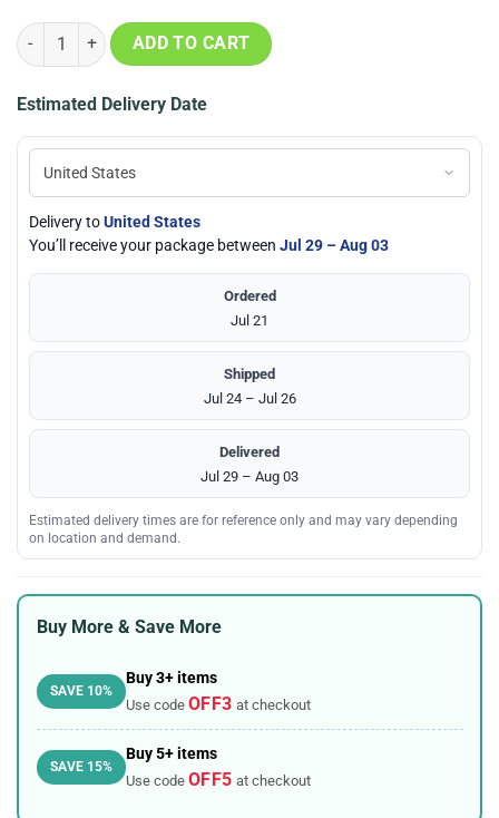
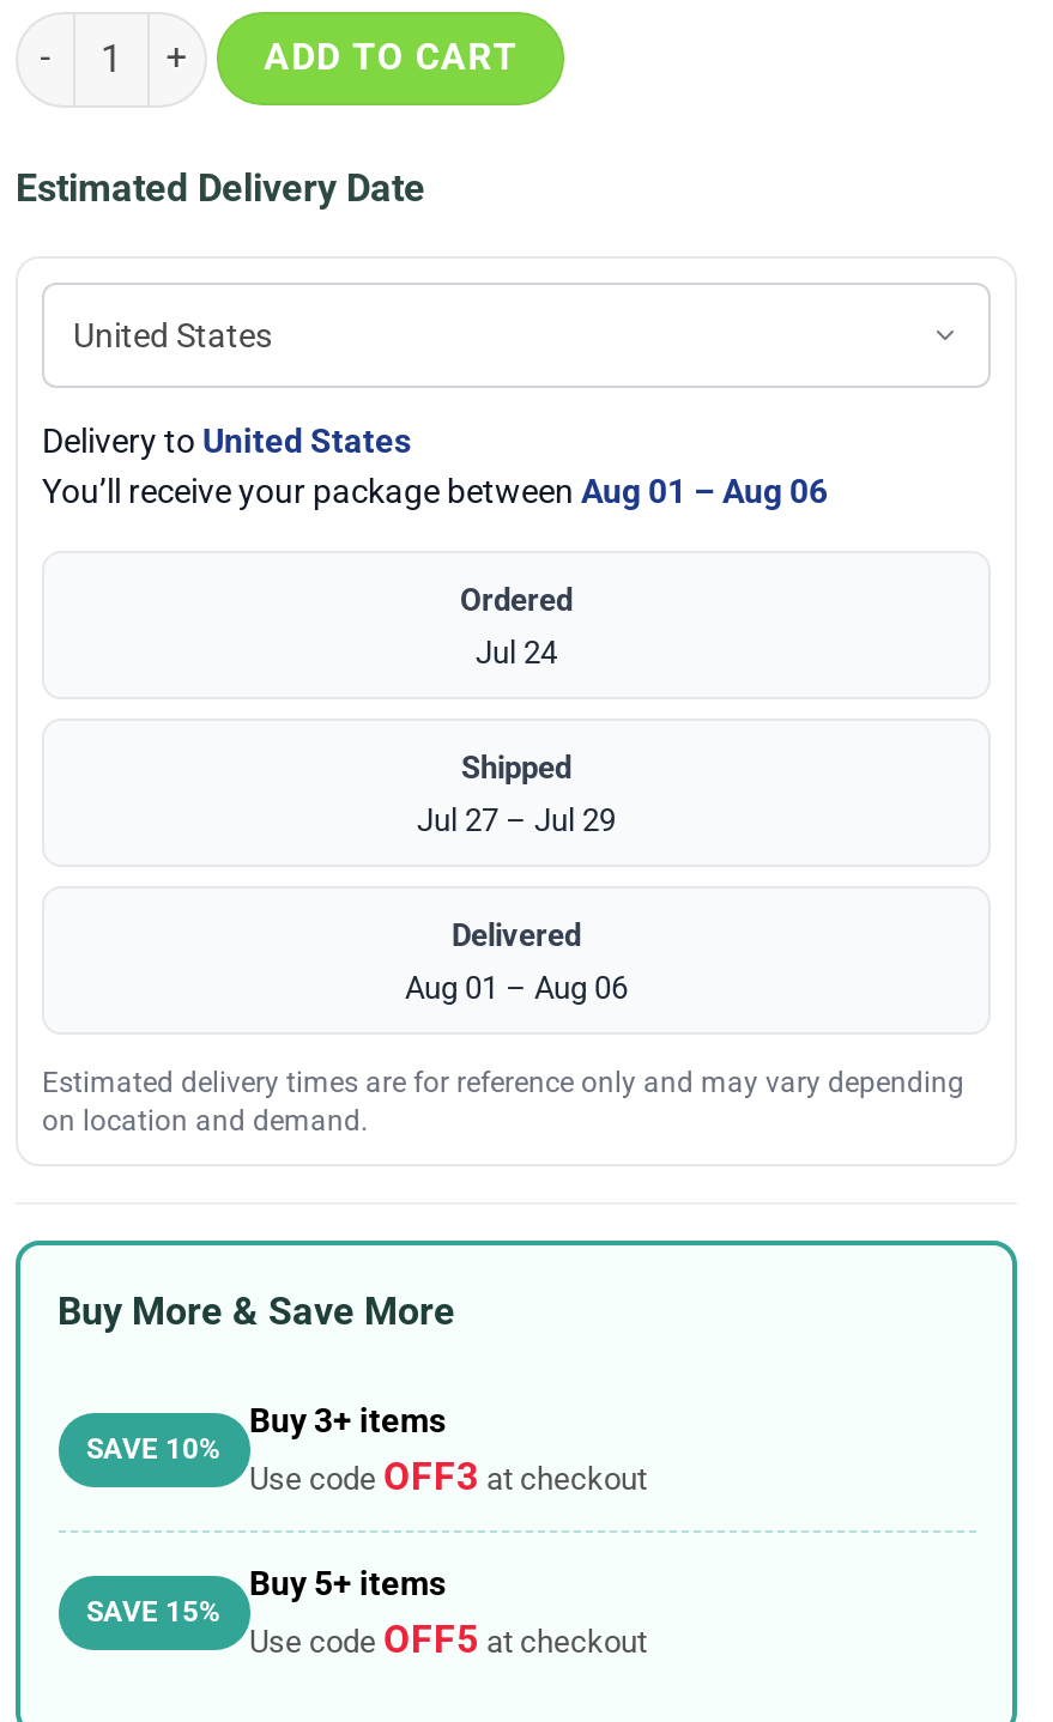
[29,236,389,254] You’ll receive your package between Jul 29 – Aug 03 -> [42,471,828,509] You’ll receive your package between Aug 01 – Aug 06
[231,312,268,328] Jul 21 -> [476,634,557,670] Jul 24
[203,390,296,406] Jul 24 – Jul 26 -> [417,801,616,837] Jul 27 – Jul 29
[200,468,299,484] Jul 29 – Aug 03 -> [405,969,628,1005] Aug 01 – Aug 06

